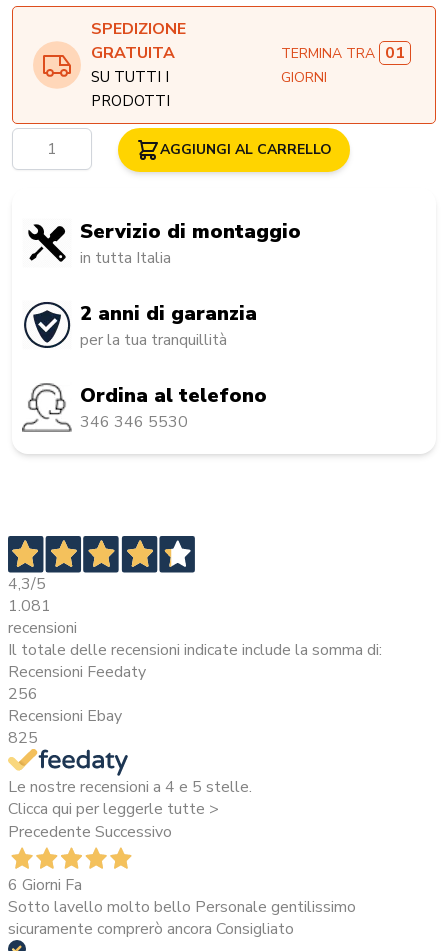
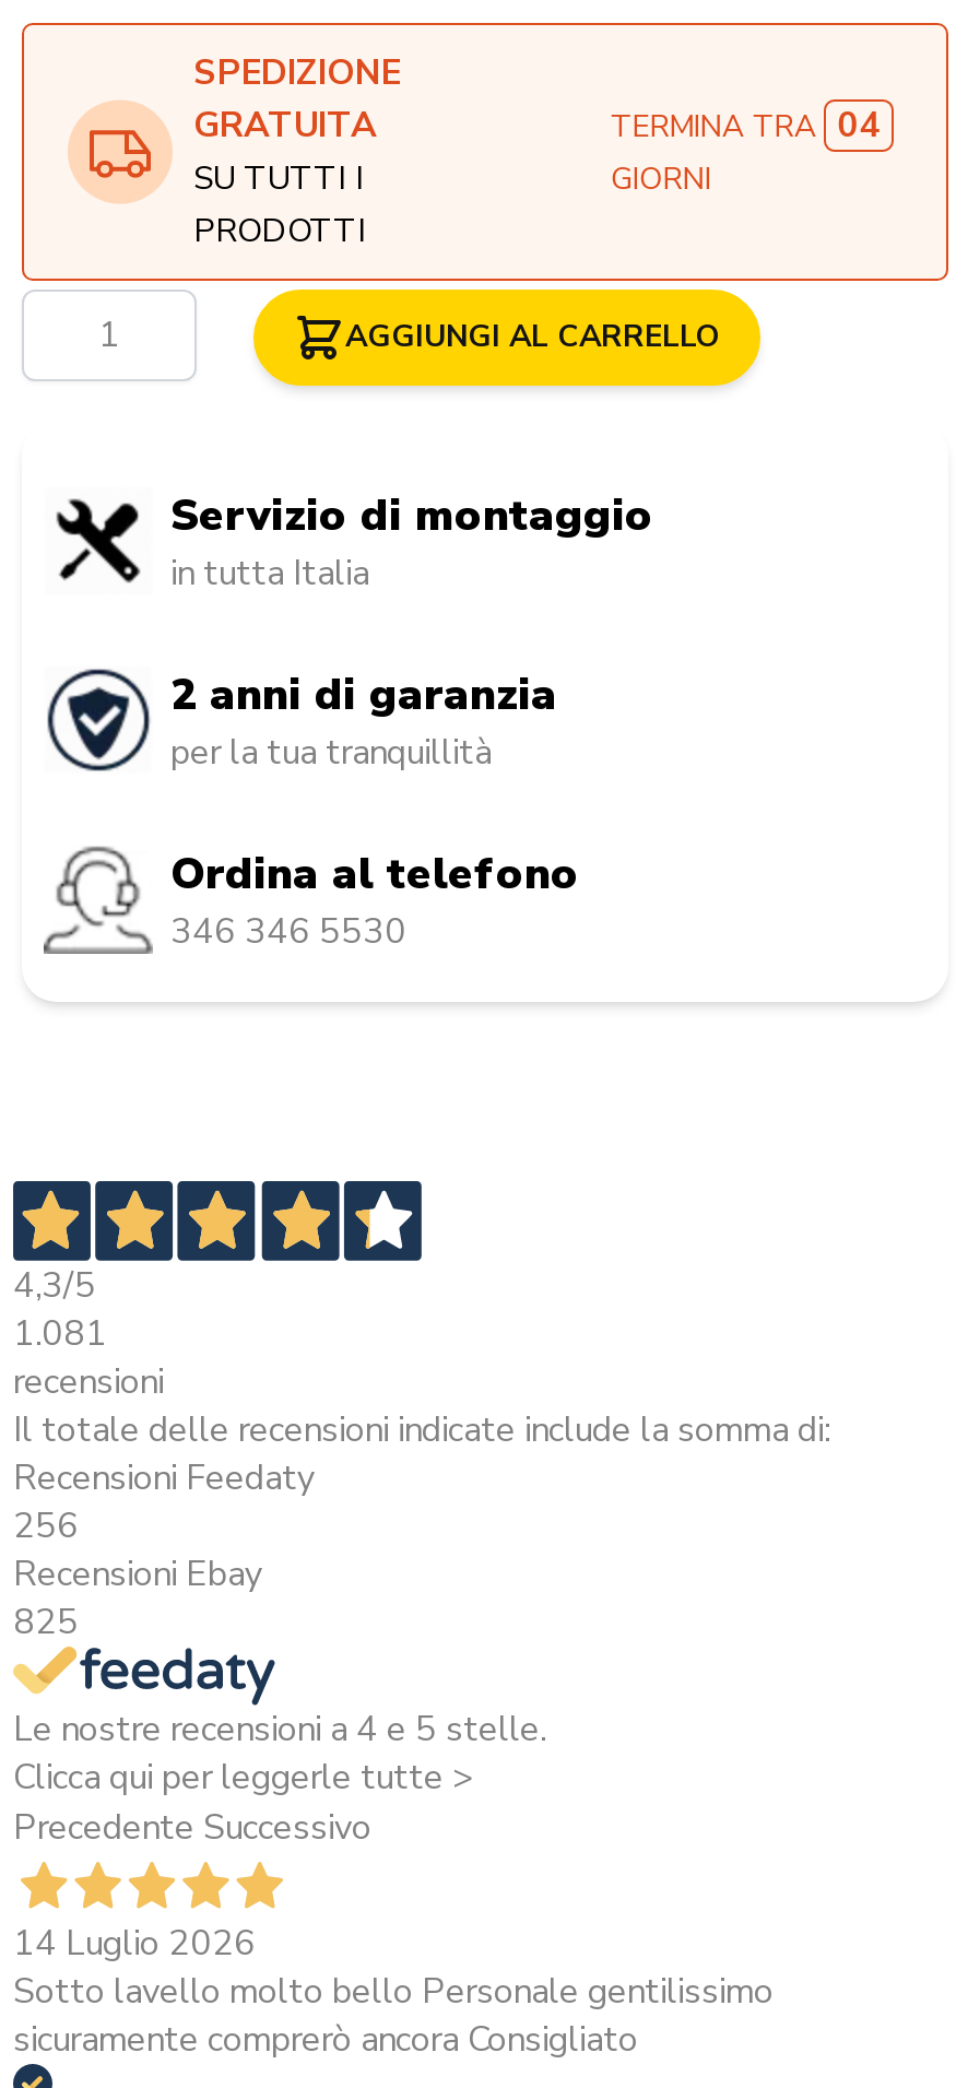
[281,42,405,64] TERMINA TRA 01 -> [611,101,881,149] TERMINA TRA 04
[8,874,82,896] 6 Giorni Fa -> [13,1921,256,1969] 14 Luglio 2026

